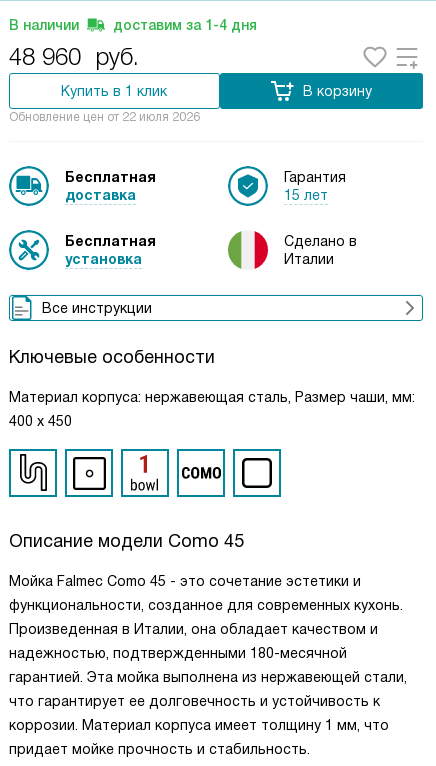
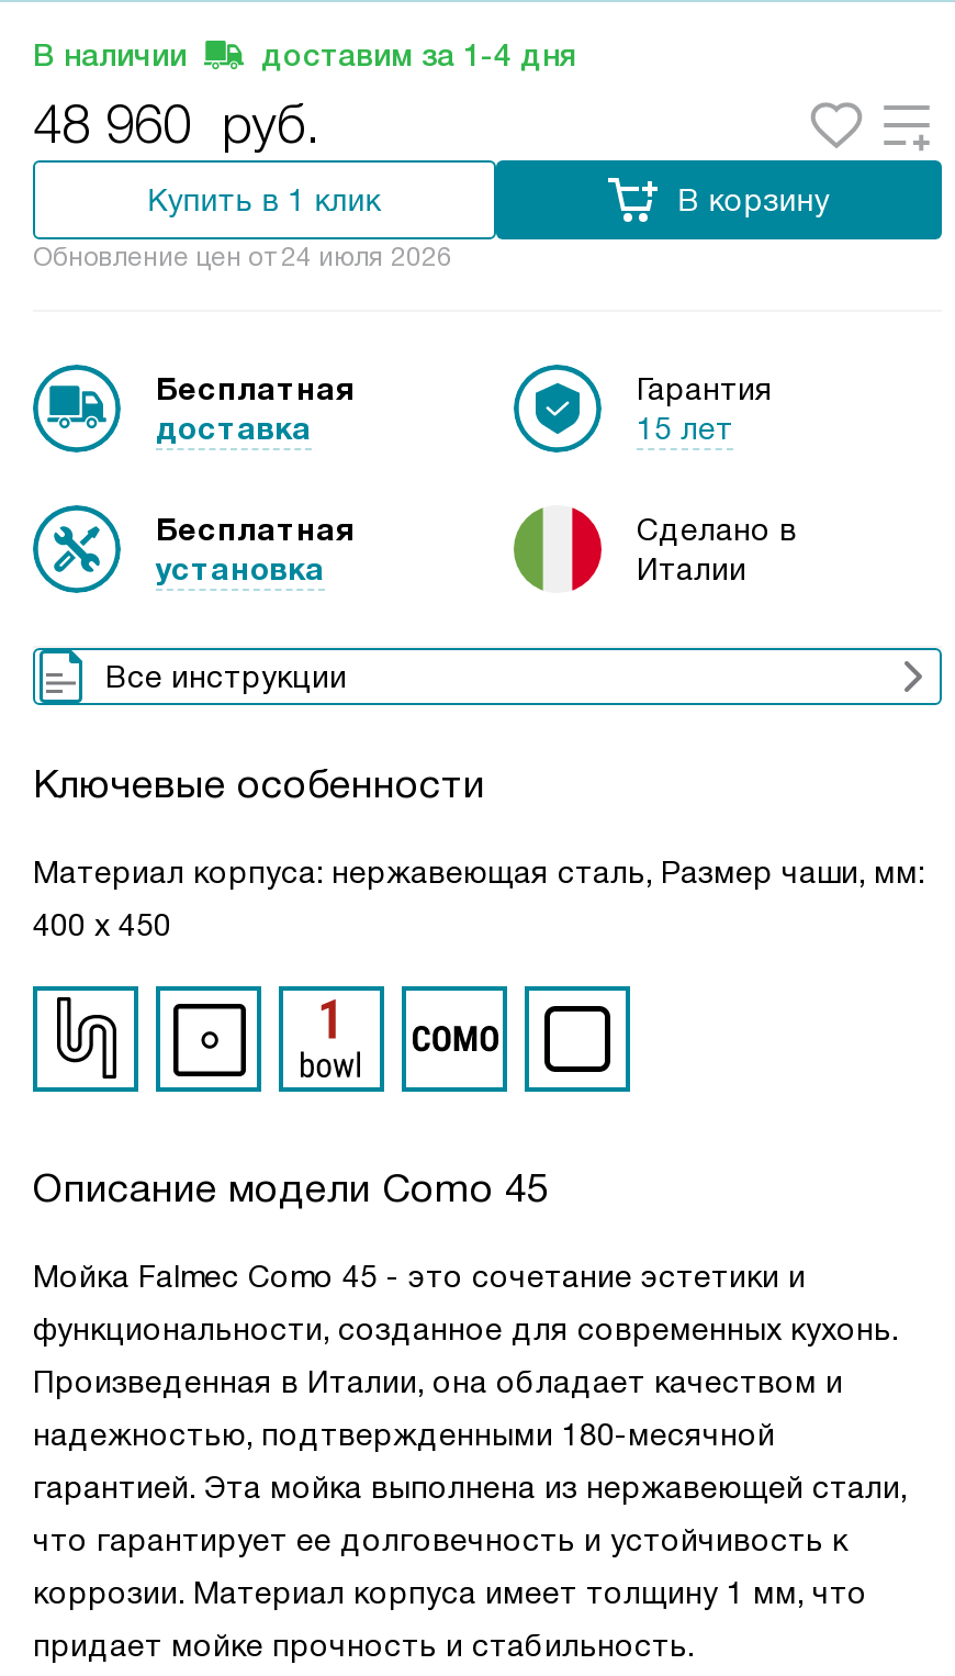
[9,110,200,124] Обновление цен от 22 июля 2026 -> [33,242,452,272] Обновление цен от 24 июля 2026

